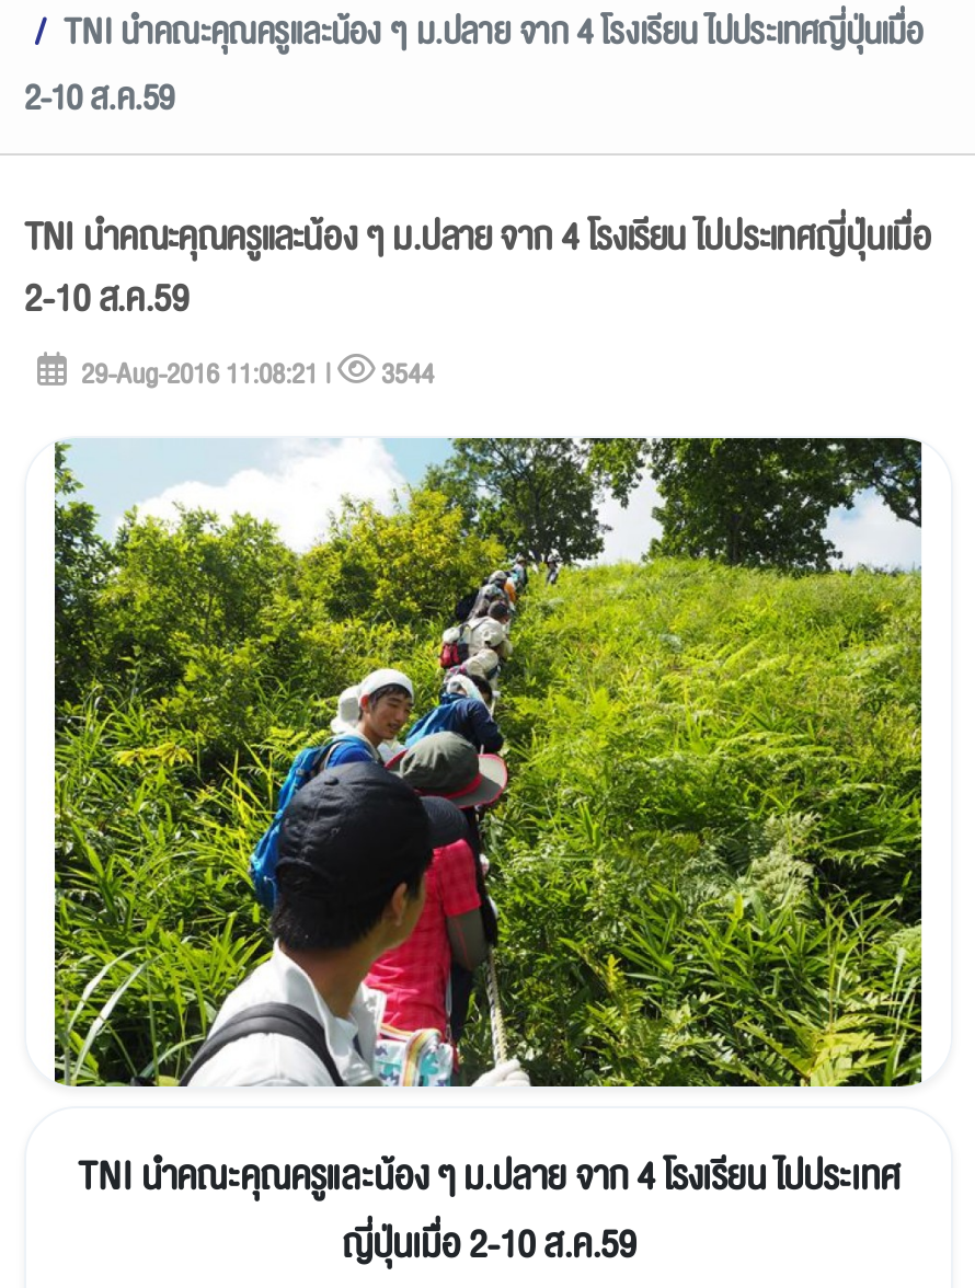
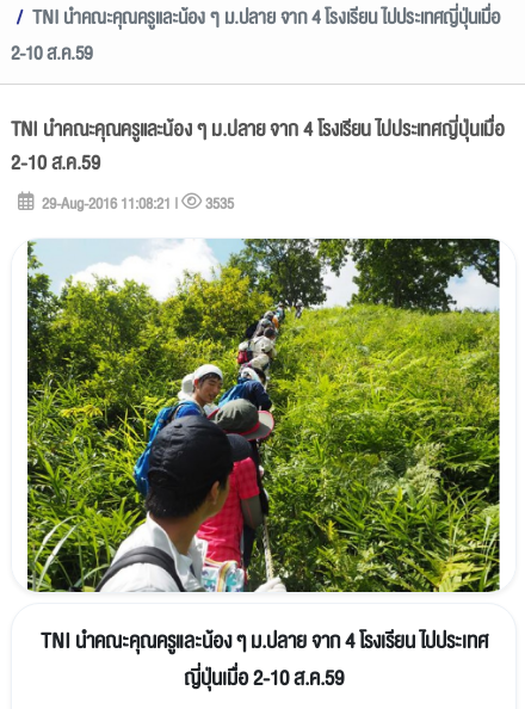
[375,350,434,396] 3544 -> [202,191,234,216] 3535

